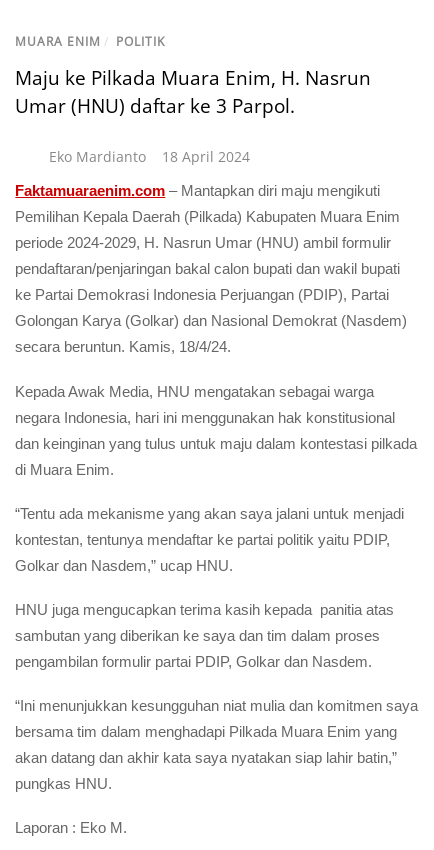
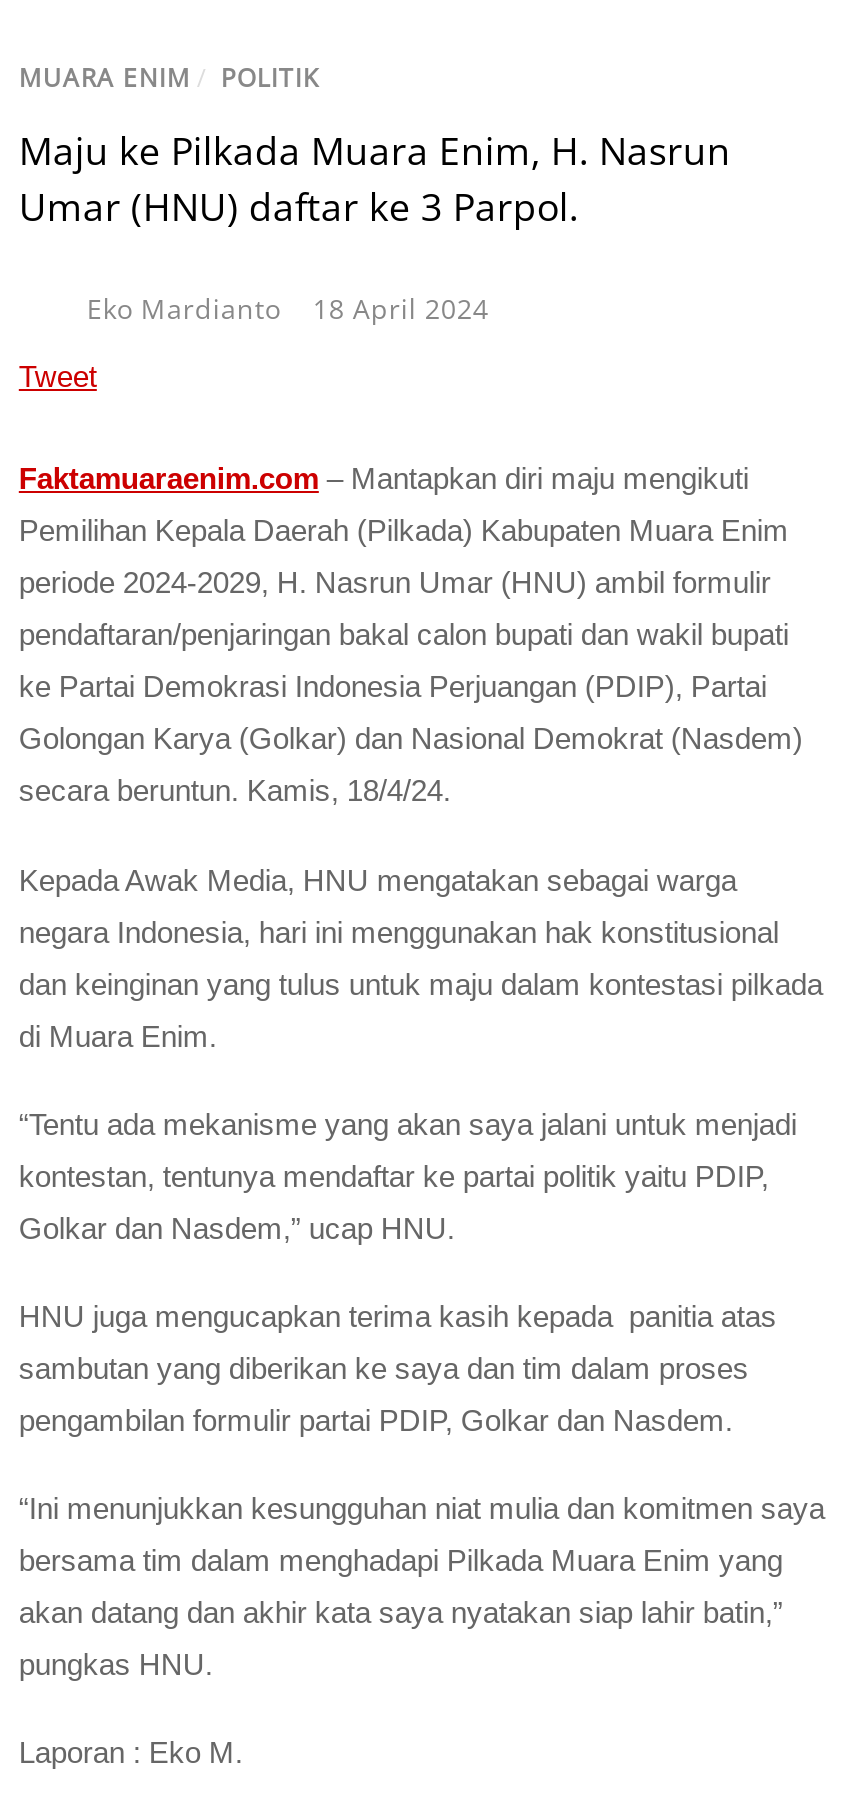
none -> [19,360,97,394] Tweet

